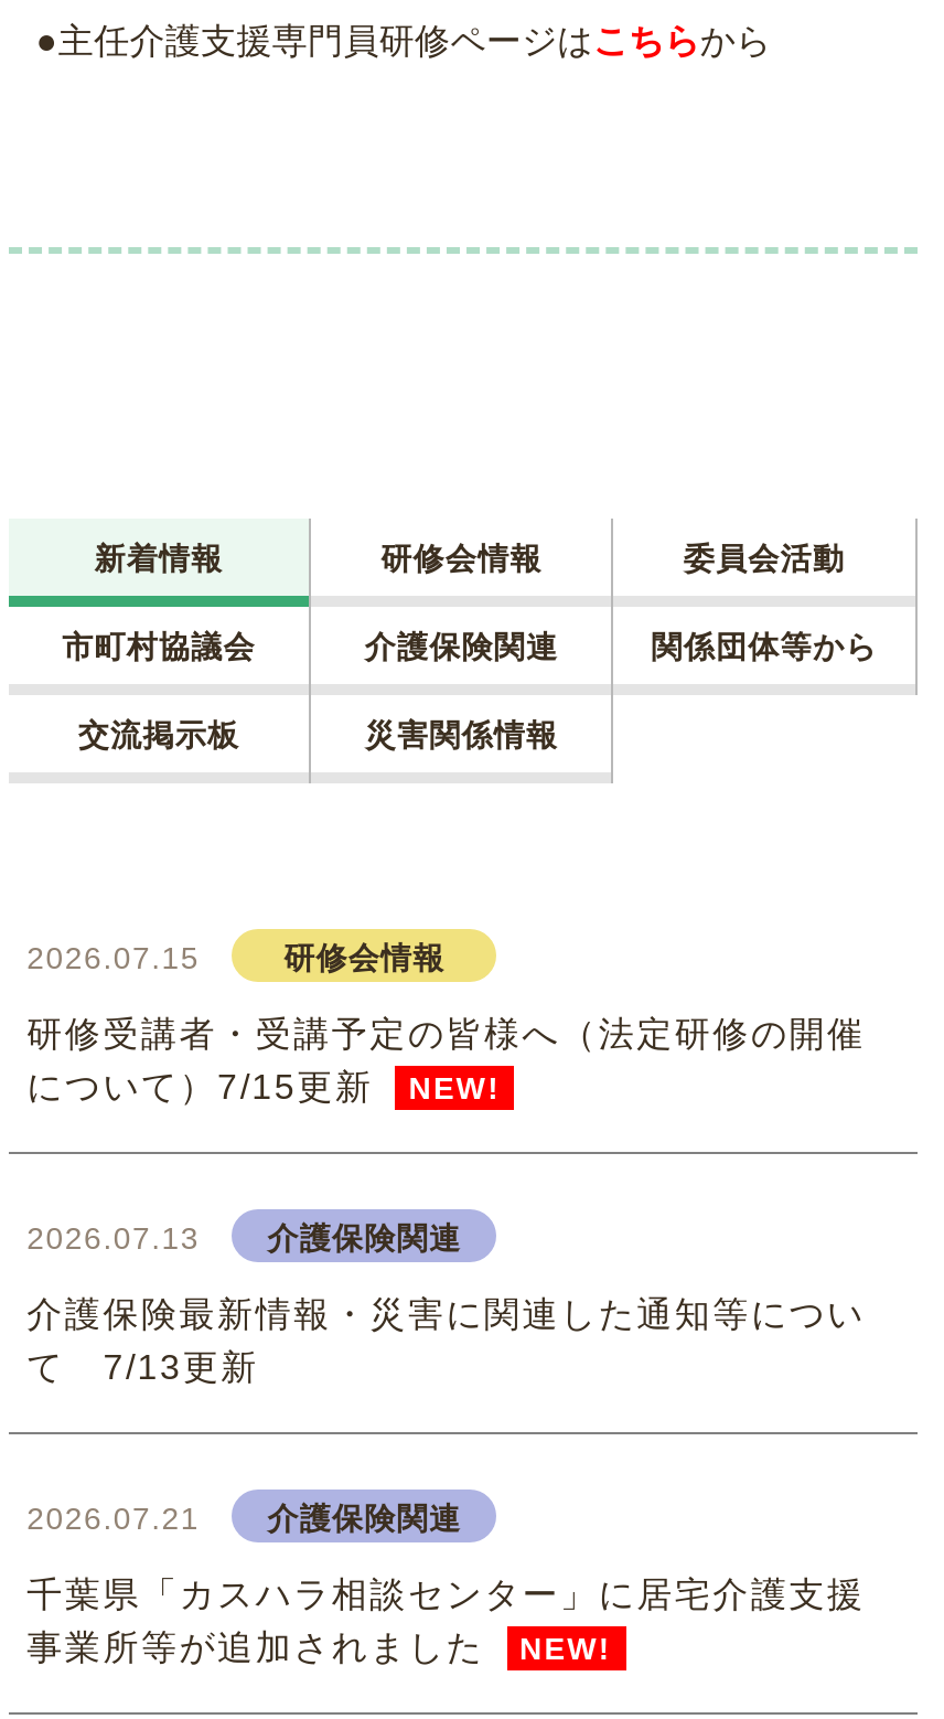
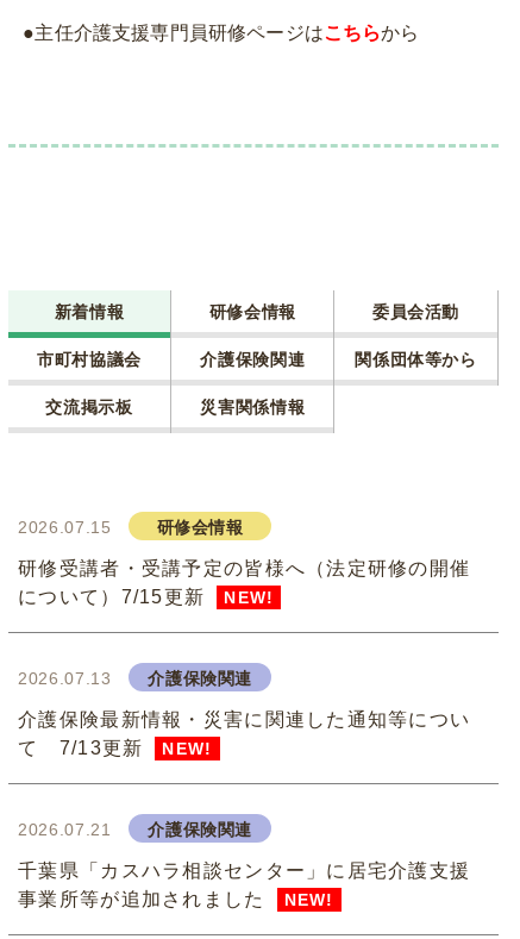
none -> [162,739,212,758] NEW!

